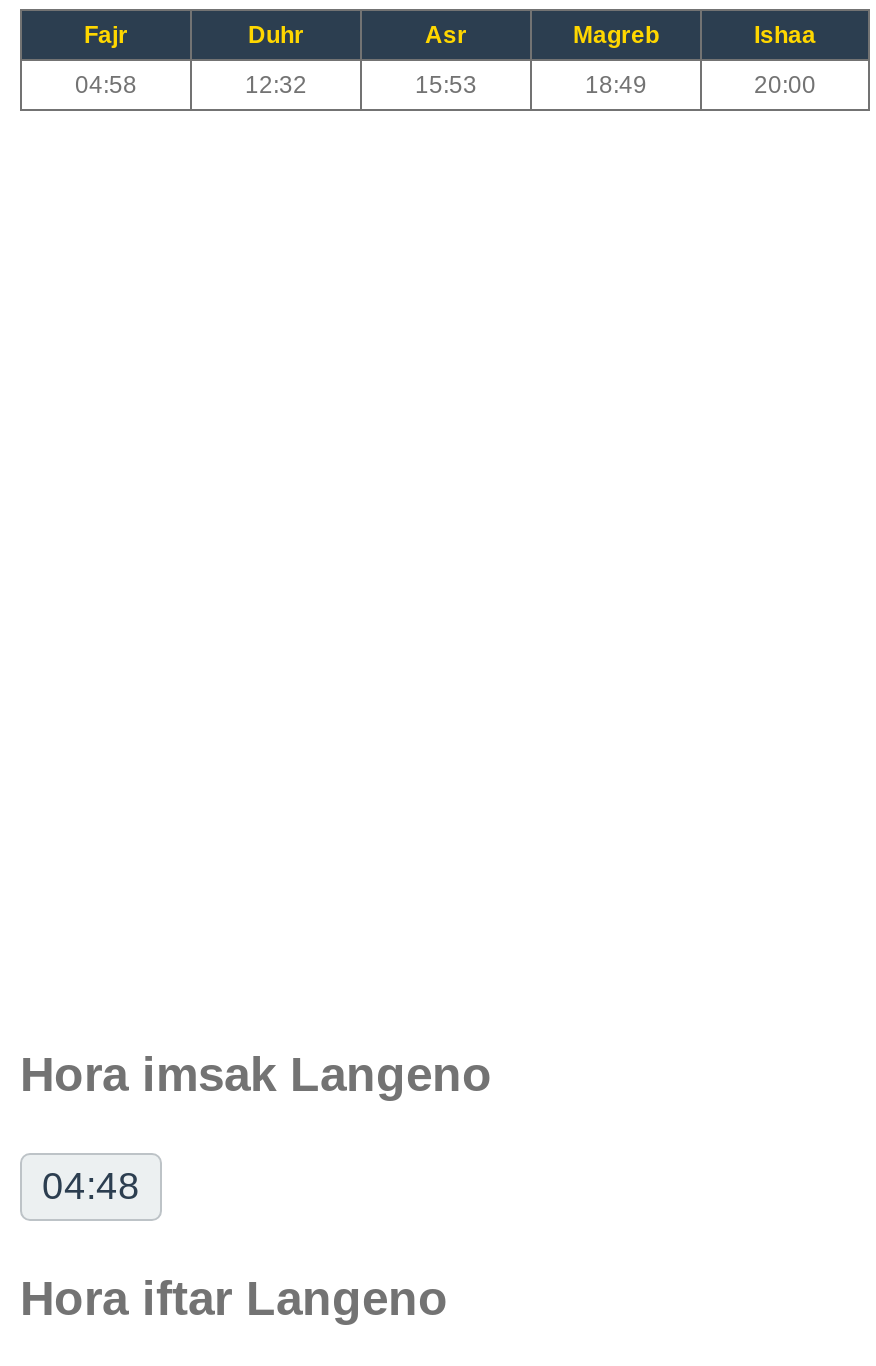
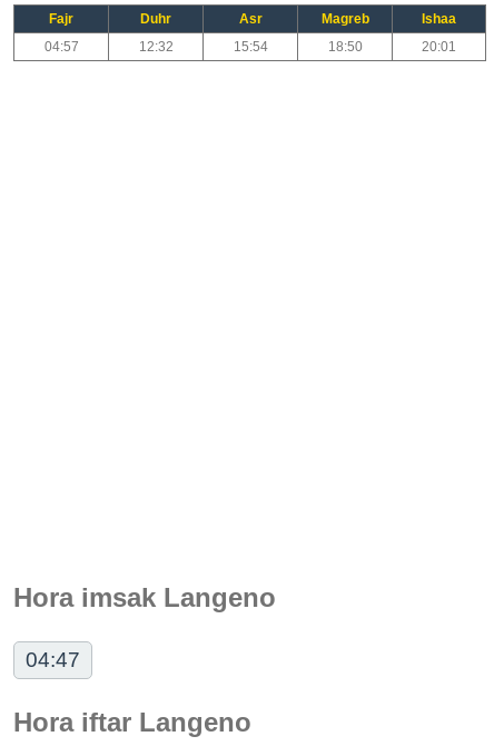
[75,71,137,99] 04:58 -> [44,39,78,55] 04:57
[415,71,477,99] 15:53 -> [233,39,268,55] 15:54
[585,71,647,99] 18:49 -> [328,39,362,55] 18:50
[754,71,816,99] 20:00 -> [422,39,456,55] 20:01
[42,1165,140,1207] 04:48 -> [26,648,80,671] 04:47

